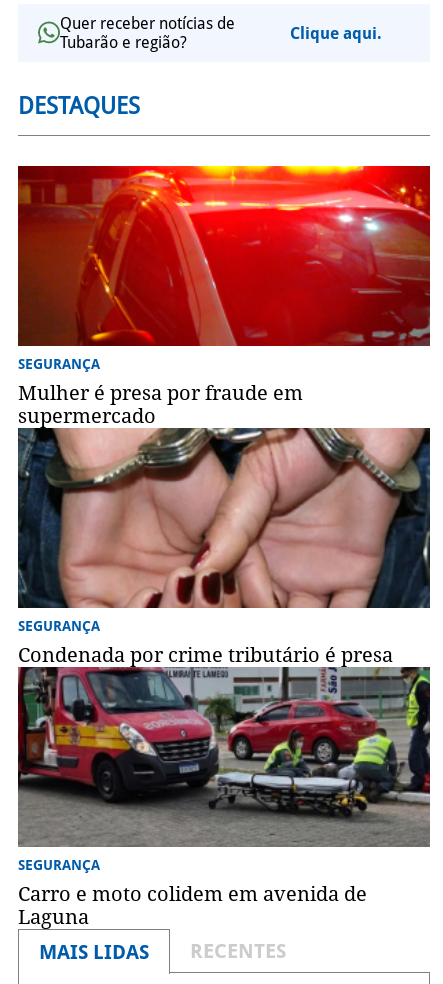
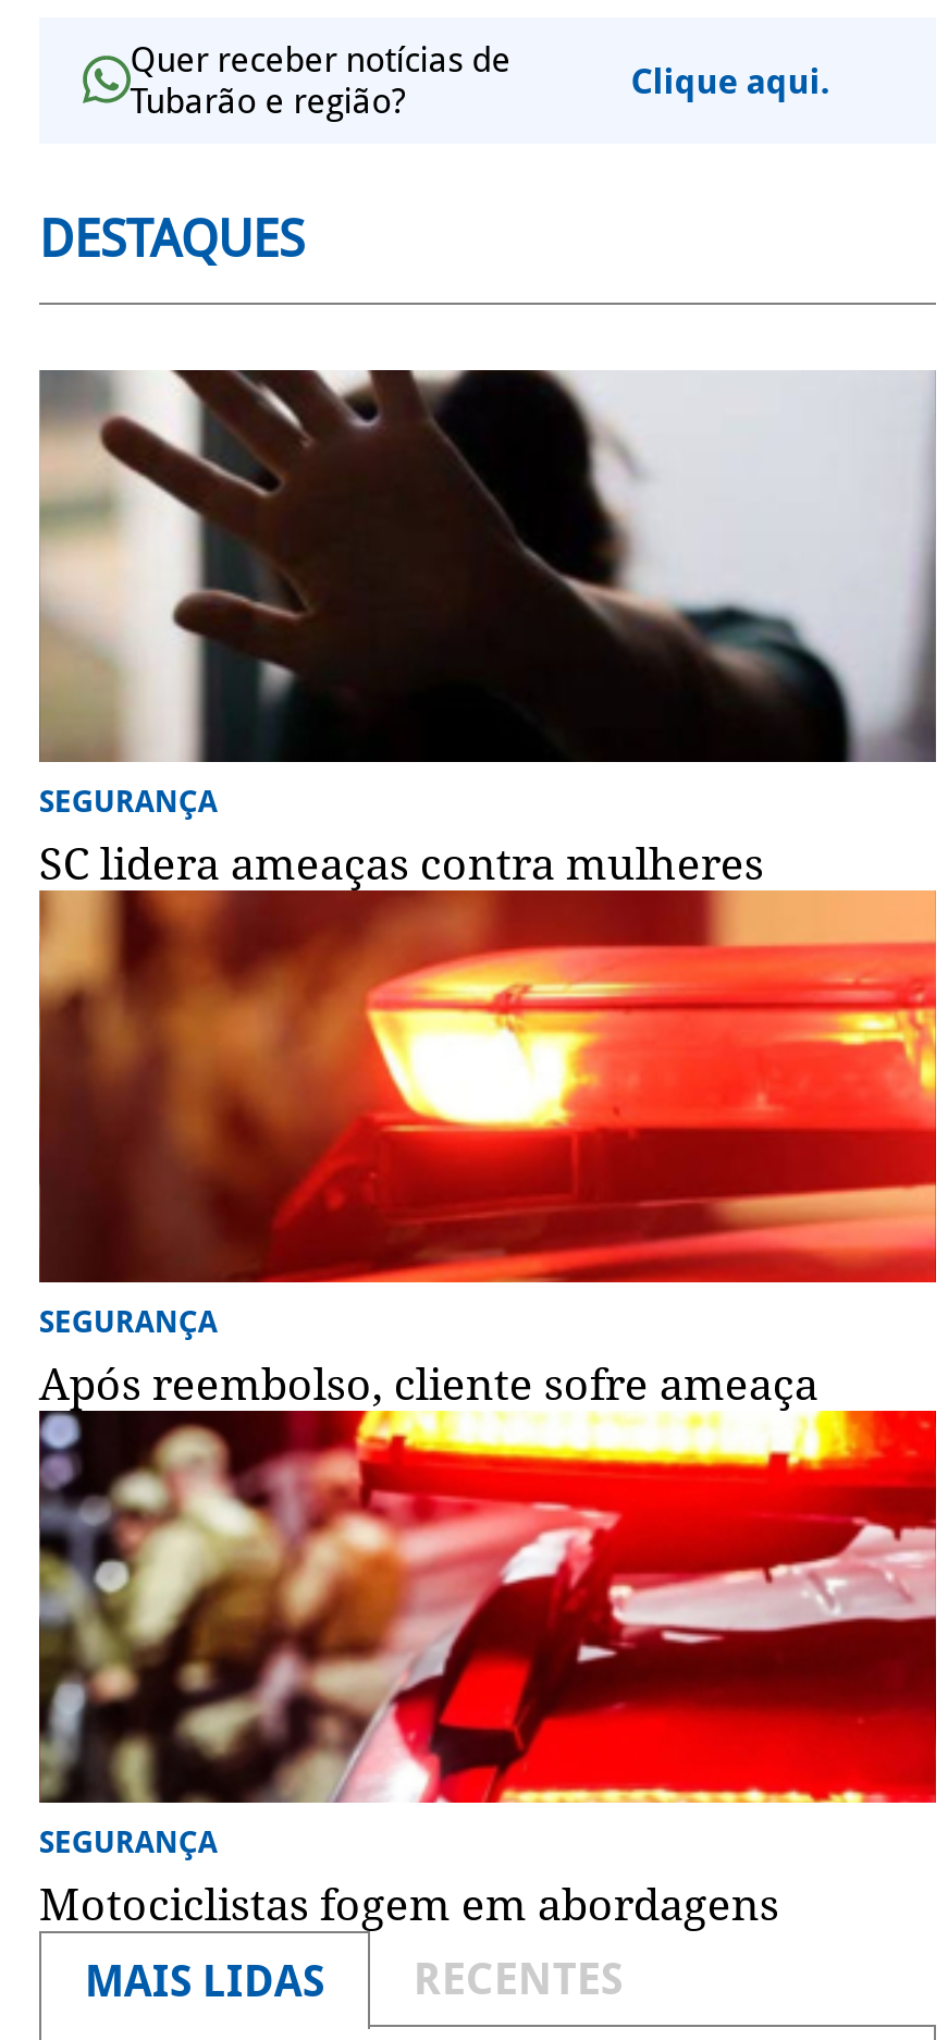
[17,165,431,428] [image] | Mulher é presa por fraude em | supermercado -> [37,368,938,891] [image] | SC lidera ameaças contra mulheres
[17,427,431,667] [image] | Condenada por crime tributário é presa -> [37,888,938,1412] [image] | Após reembolso, cliente sofre ameaça
[17,666,431,929] [image] | Carro e moto colidem em avenida de | Laguna -> [37,1409,938,1932] [image] | Motociclistas fogem em abordagens

